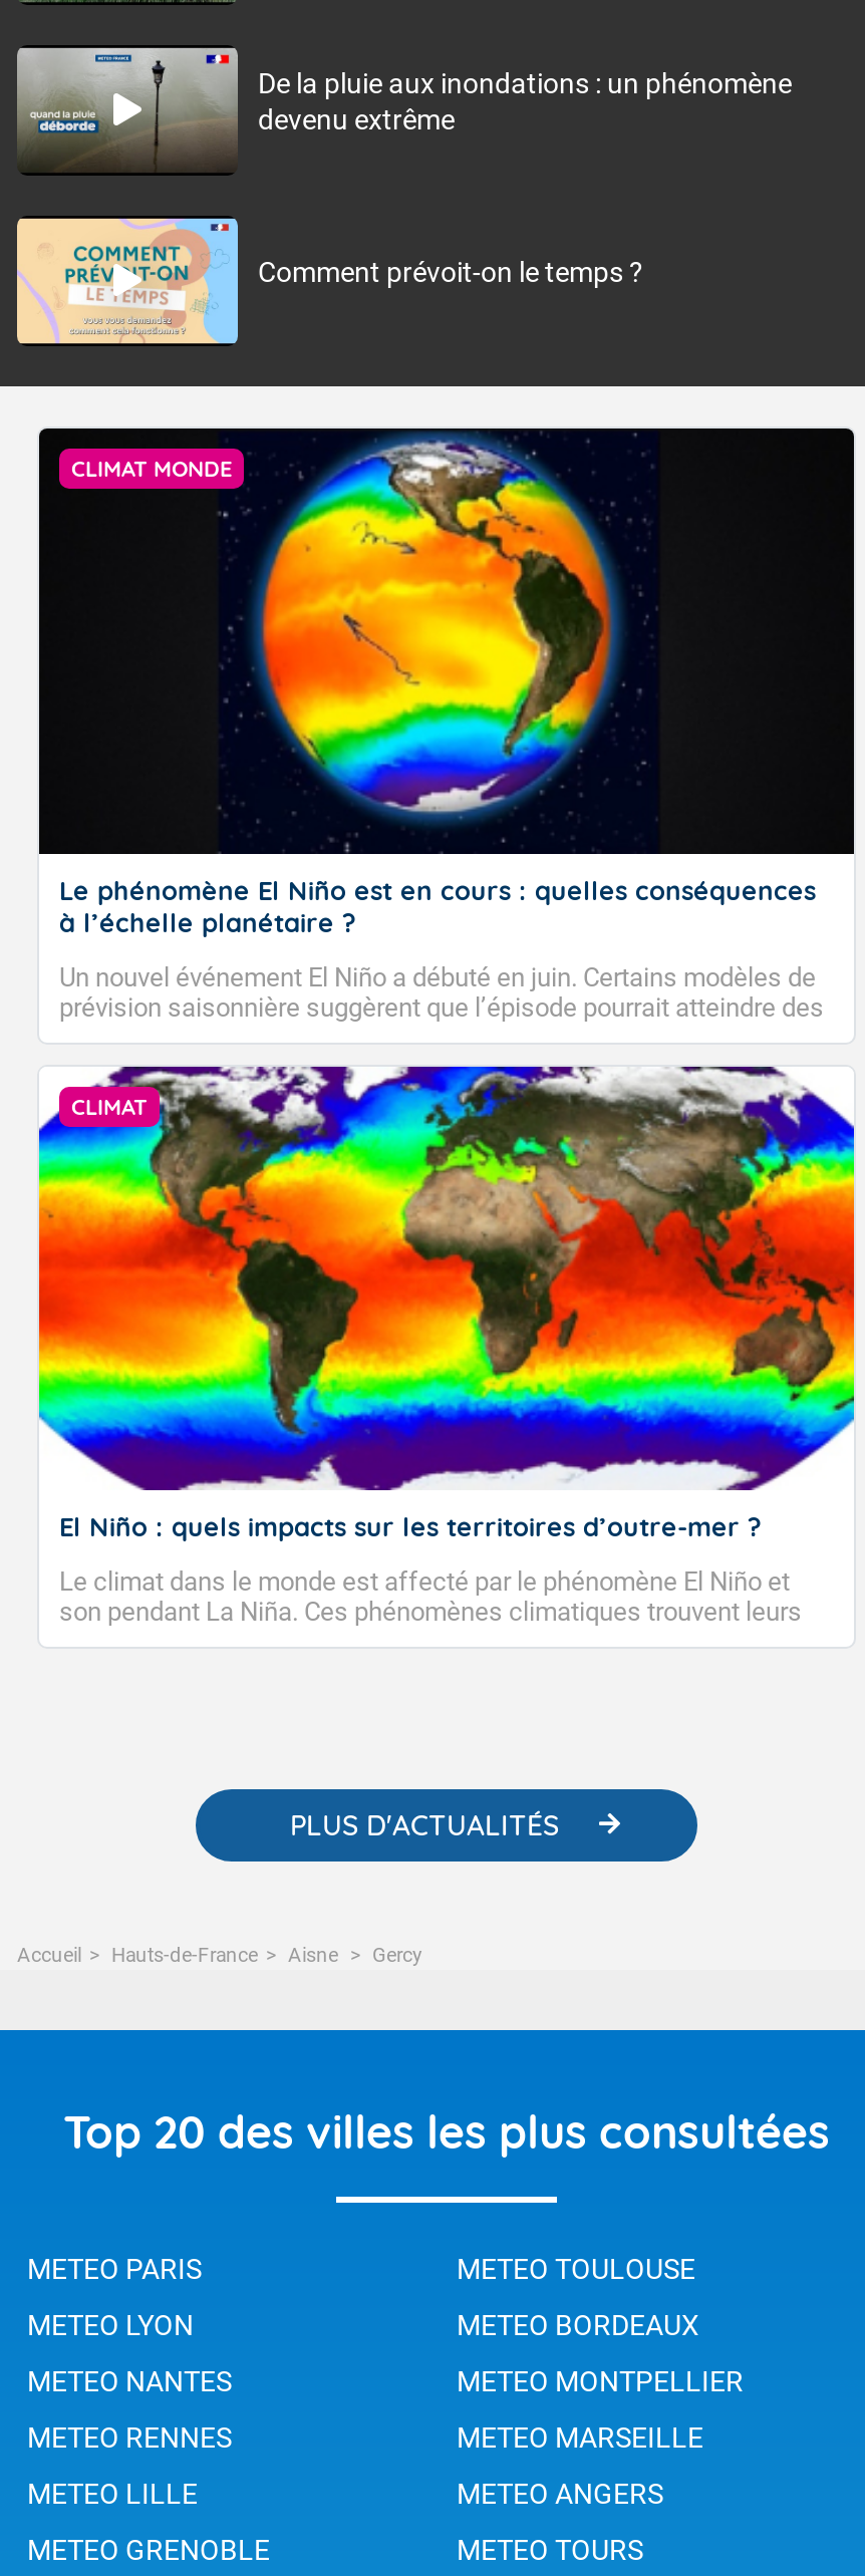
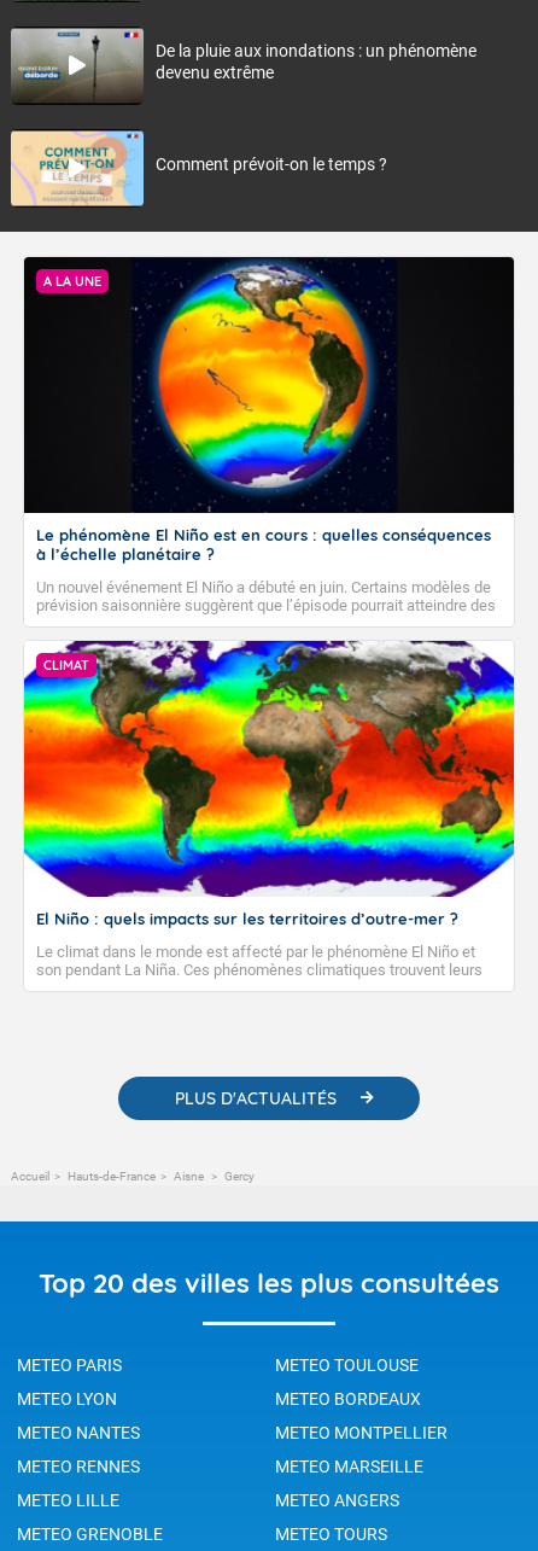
[71,454,232,482] CLIMAT MONDE -> [43,273,101,290] A LA UNE

